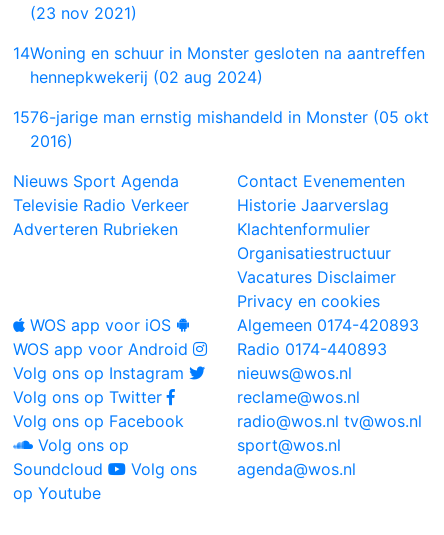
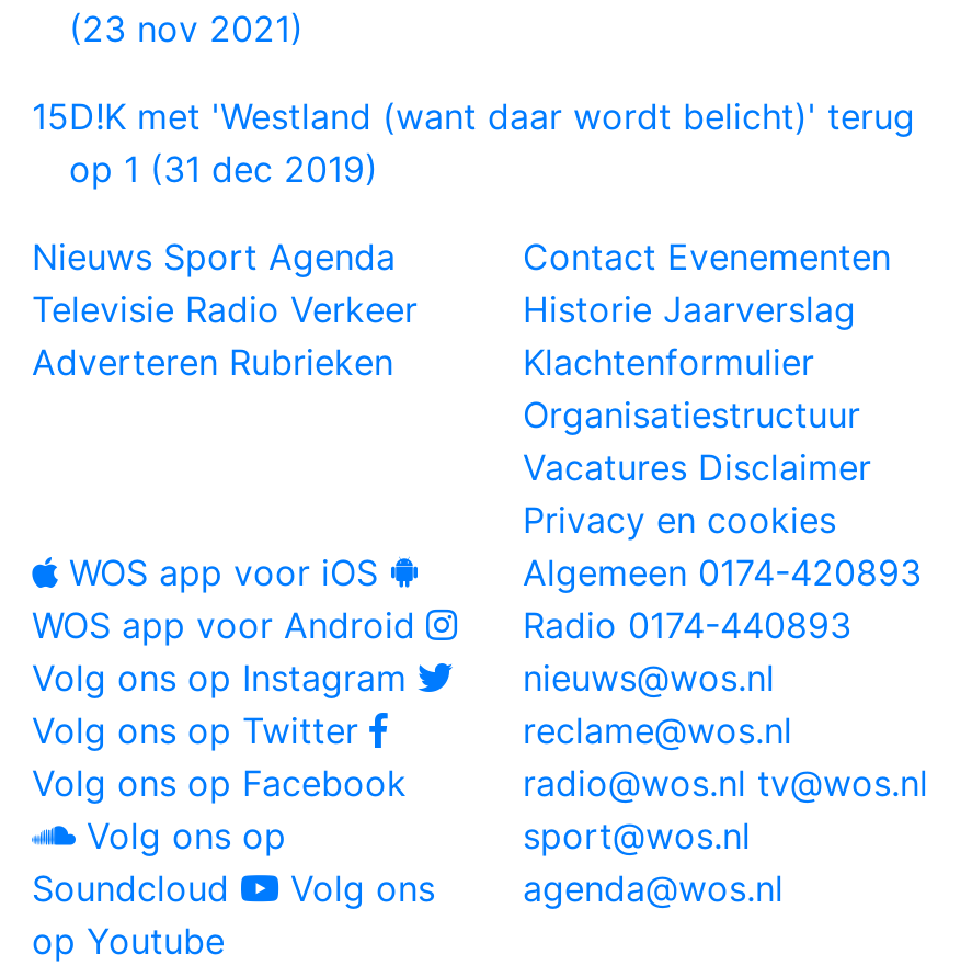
[13,43,429,151] 14Woning en schuur in Monster gesloten na aantreffen | hennepkwekerij (02 aug 2024) | 1576-jarige man ernstig mishandeld in Monster (05 okt | 2016) -> [32,93,915,190] 15D!K met 'Westland (want daar wordt belicht)' terug | op 1 (31 dec 2019)

